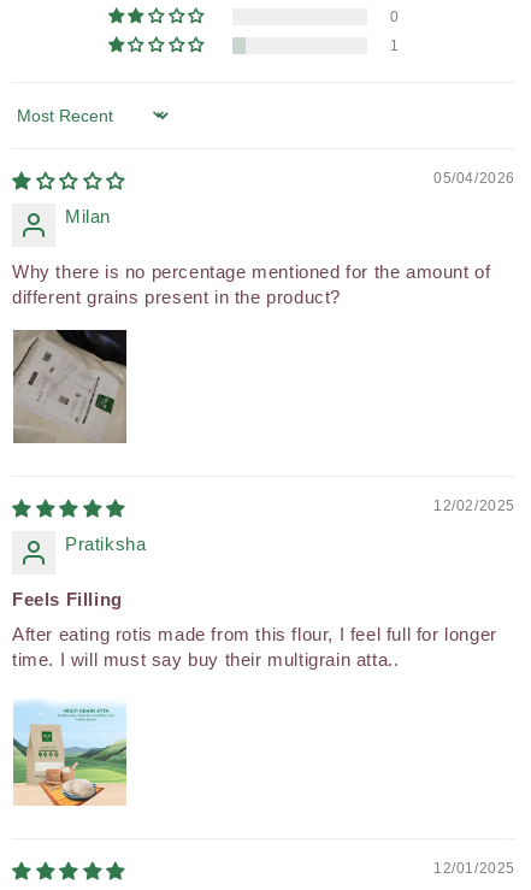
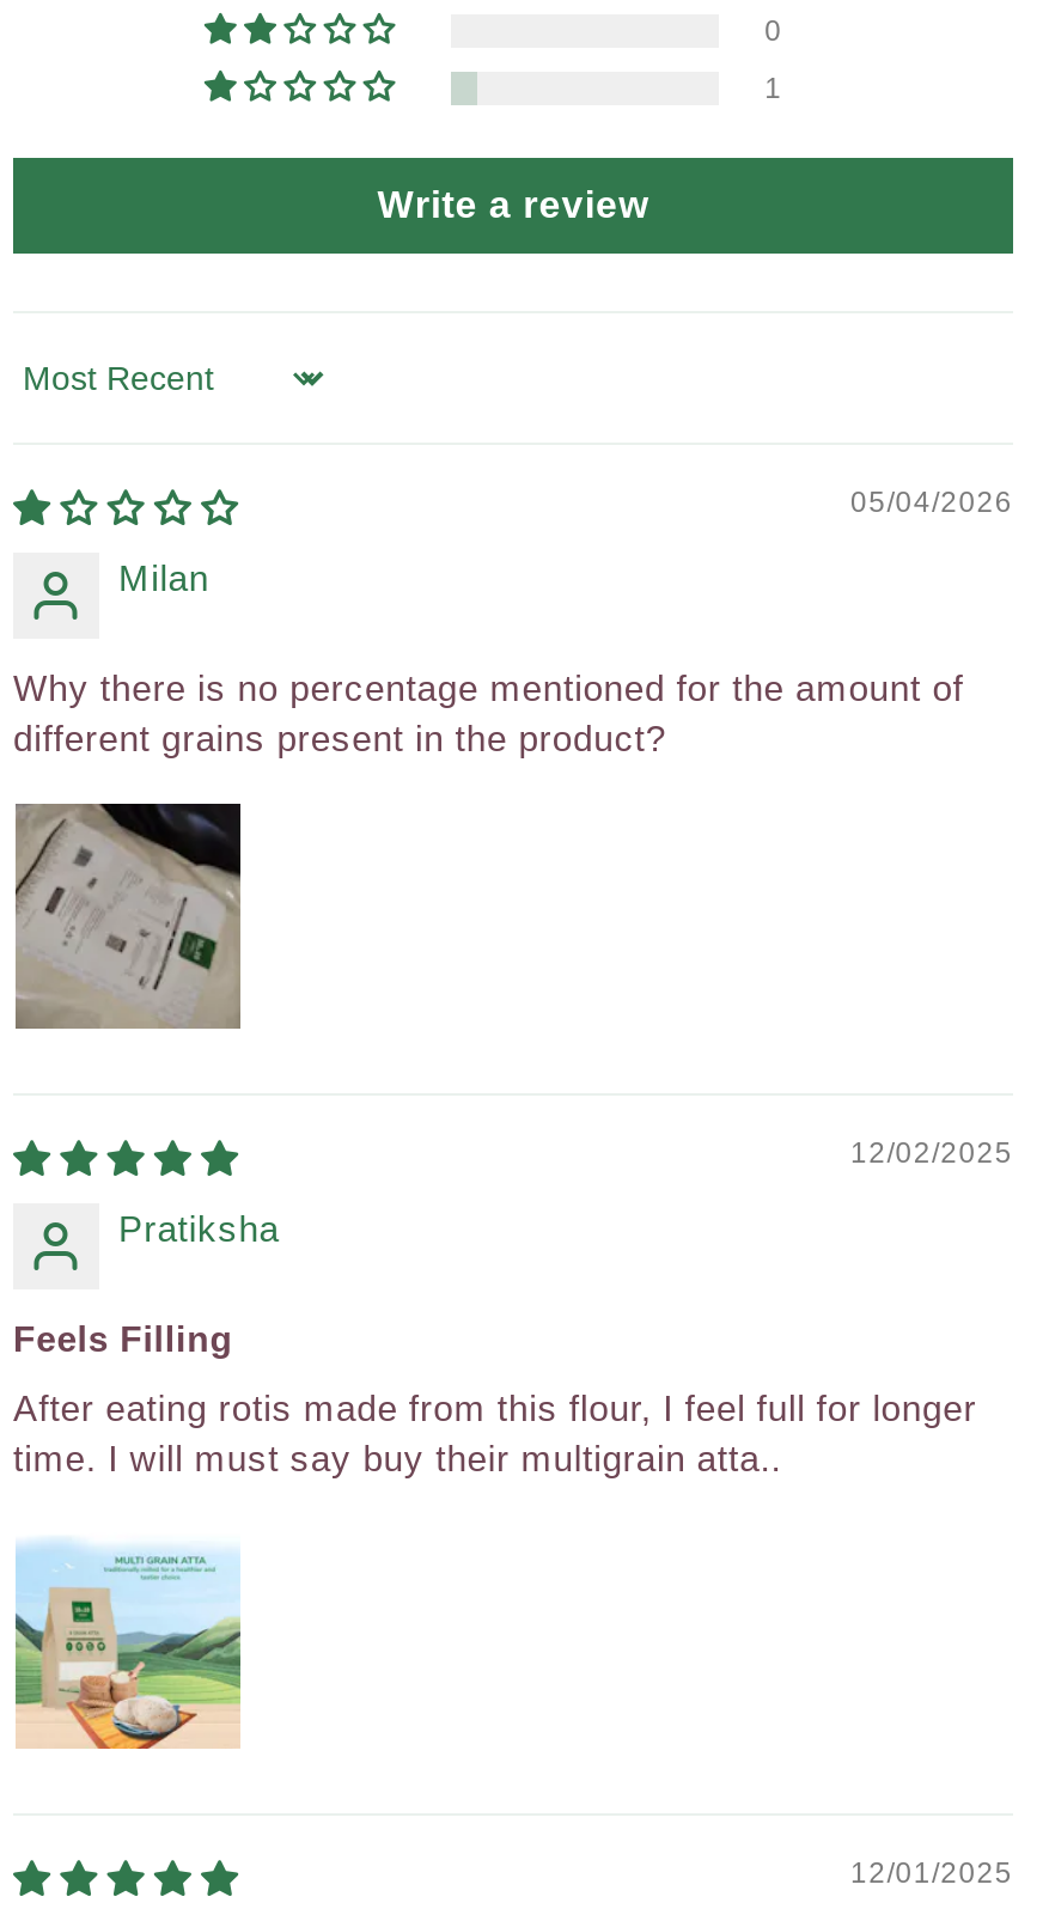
none -> [377,184,649,225] Write a review

